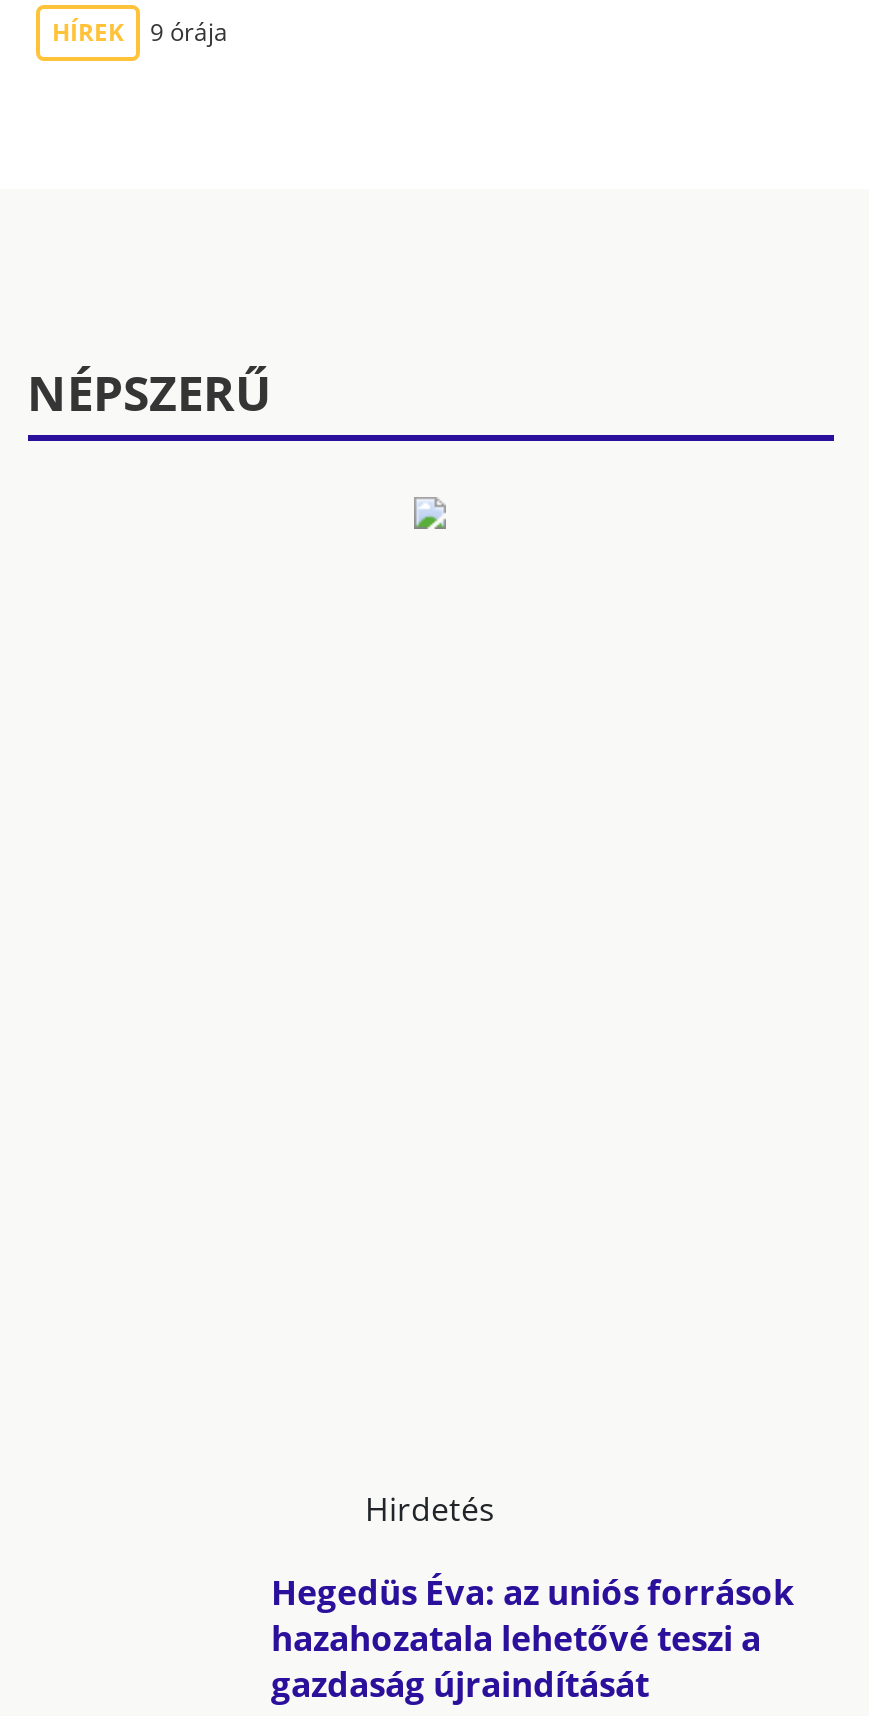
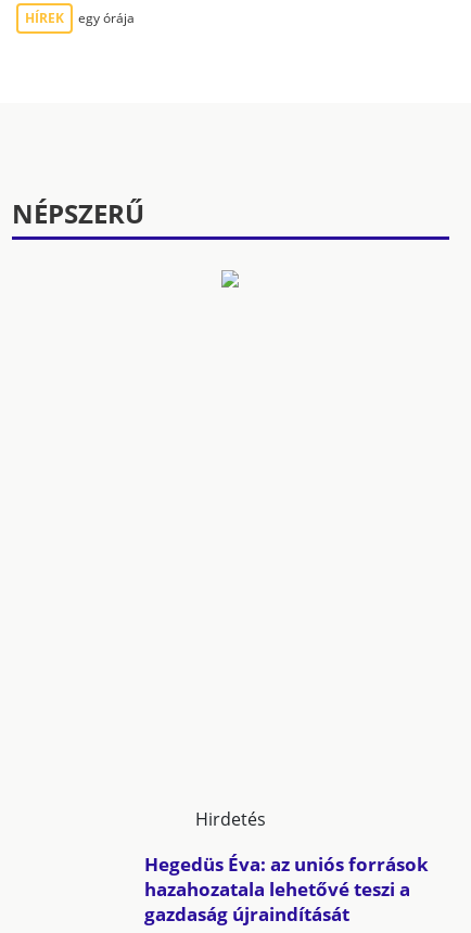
[150,15,228,49] 9 órája -> [78,9,135,27] egy órája

